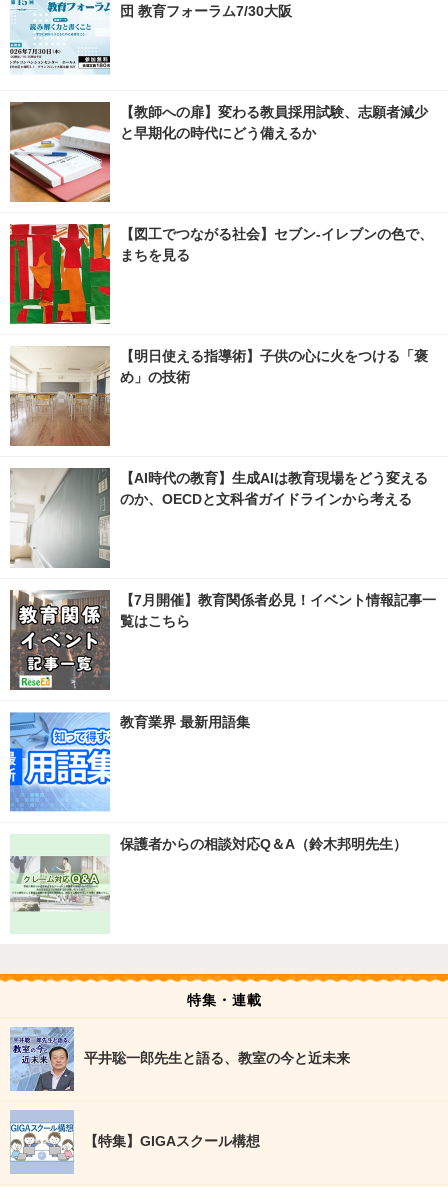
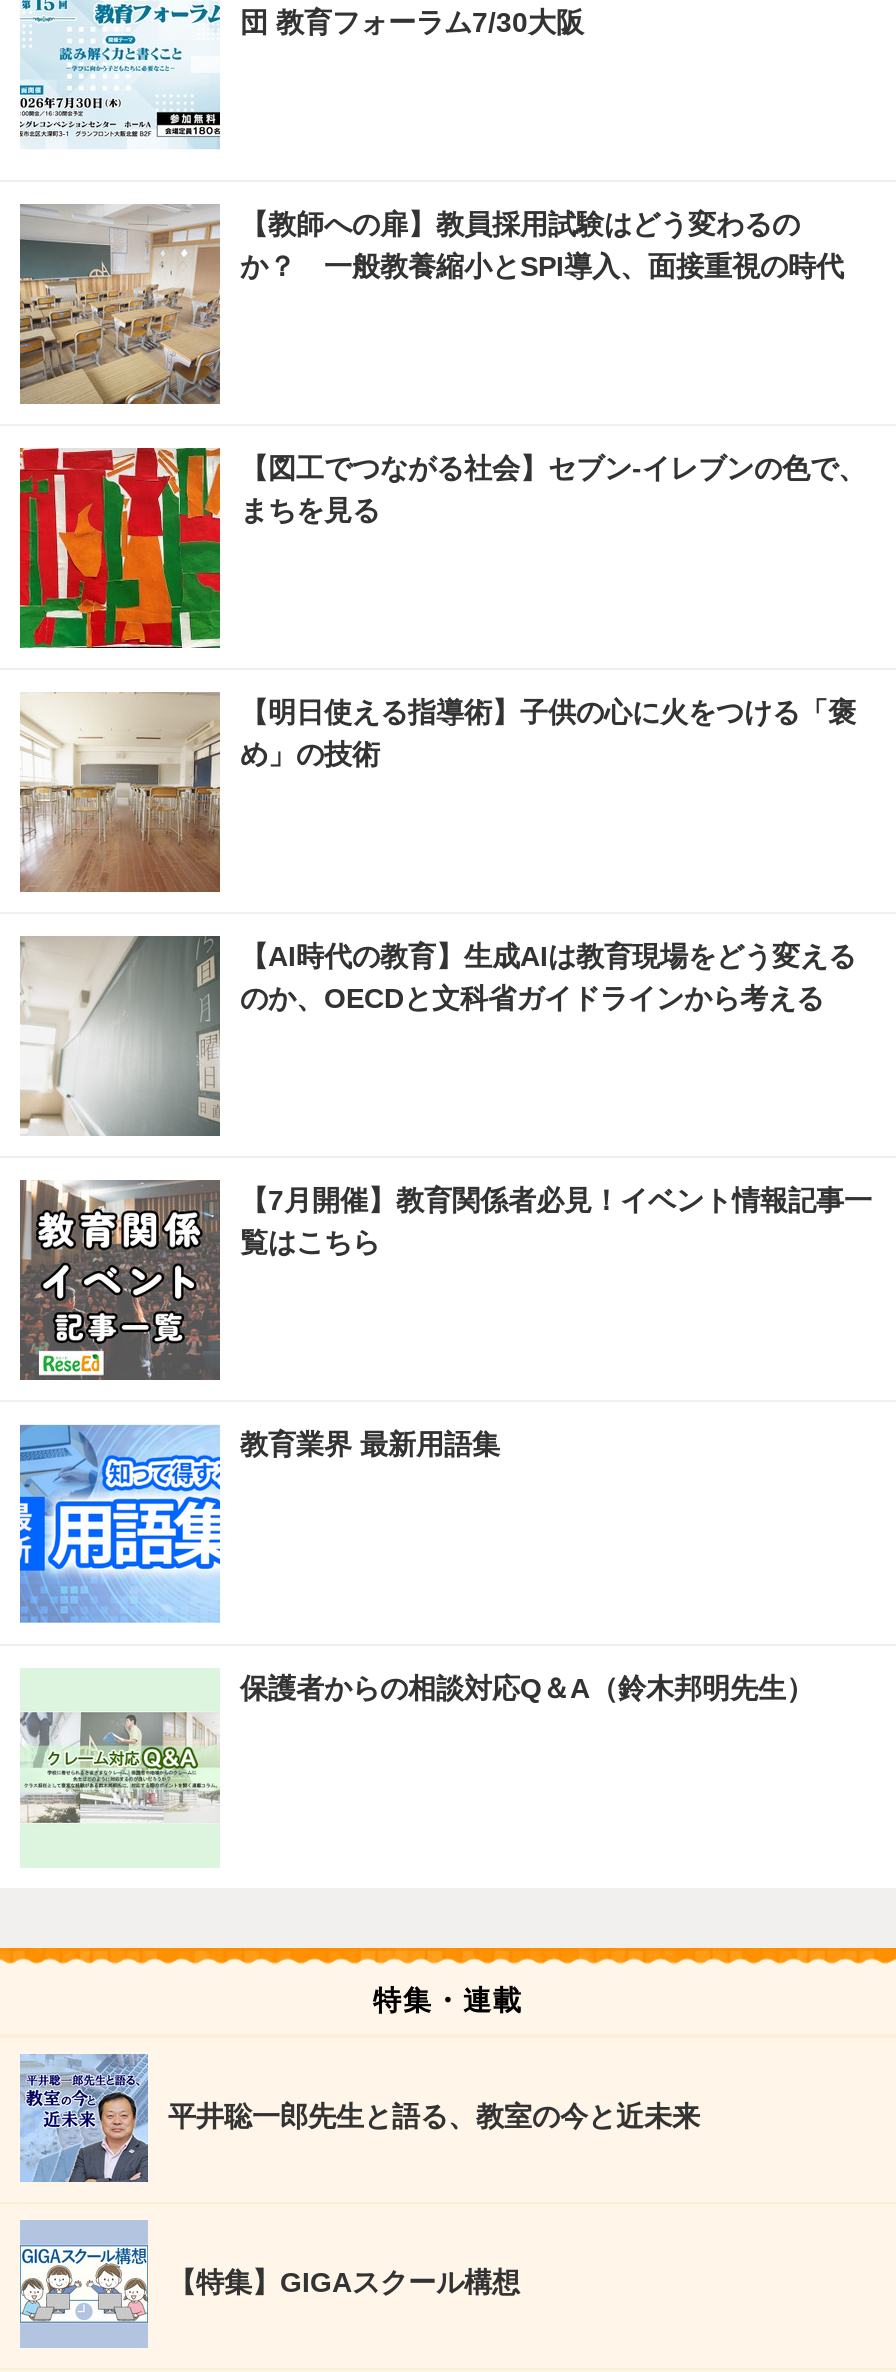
[9,101,428,203] [image] | 【教師への扉】変わる教員採用試験、志願者減少 | と早期化の時代にどう備えるか -> [18,204,844,406] [image] | 【教師への扉】教員採用試験はどう変わるの | か？ 一般教養縮小とSPI導入、面接重視の時代

